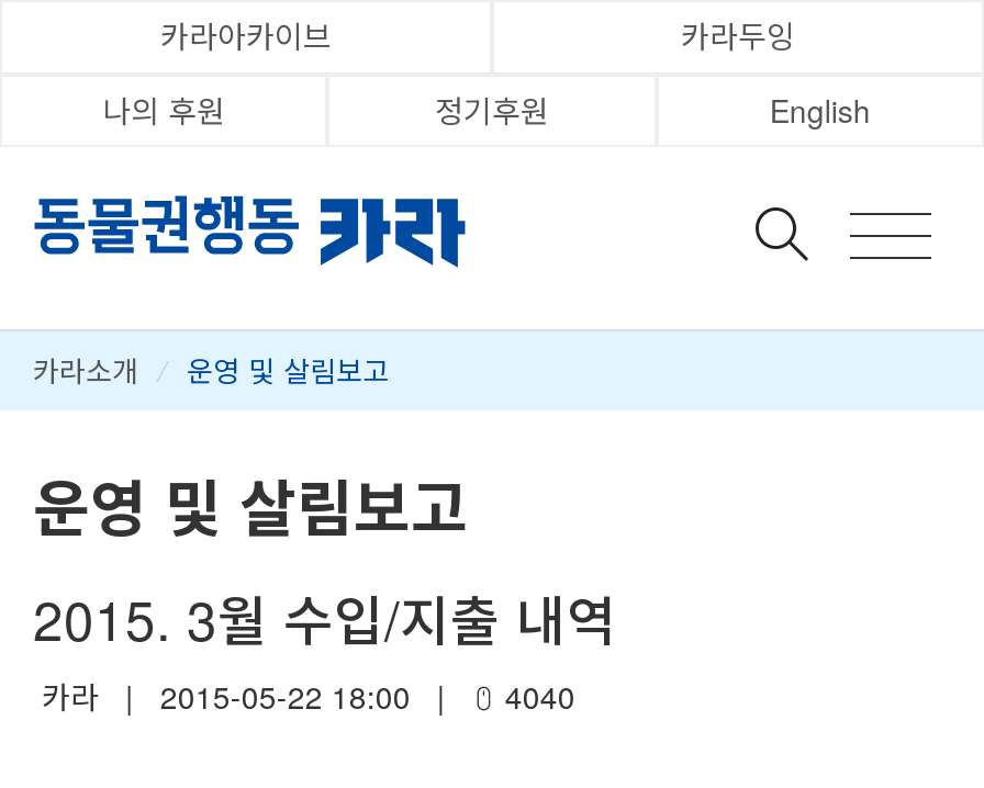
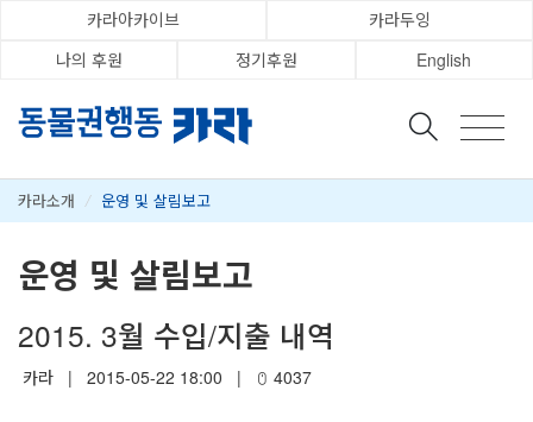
[496,674,575,718] 4040 -> [269,365,312,389] 4037

